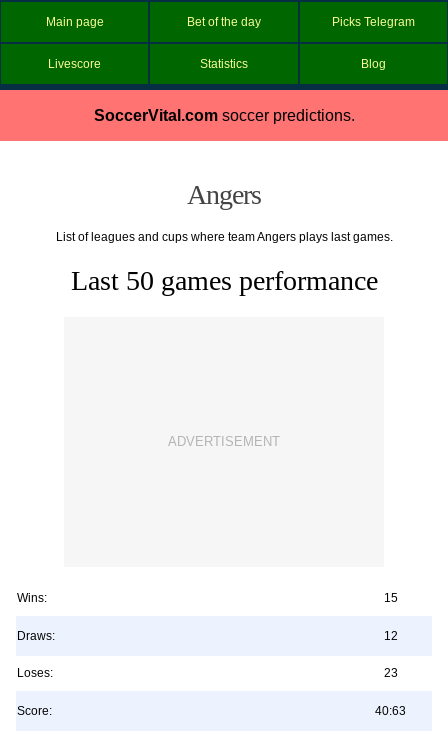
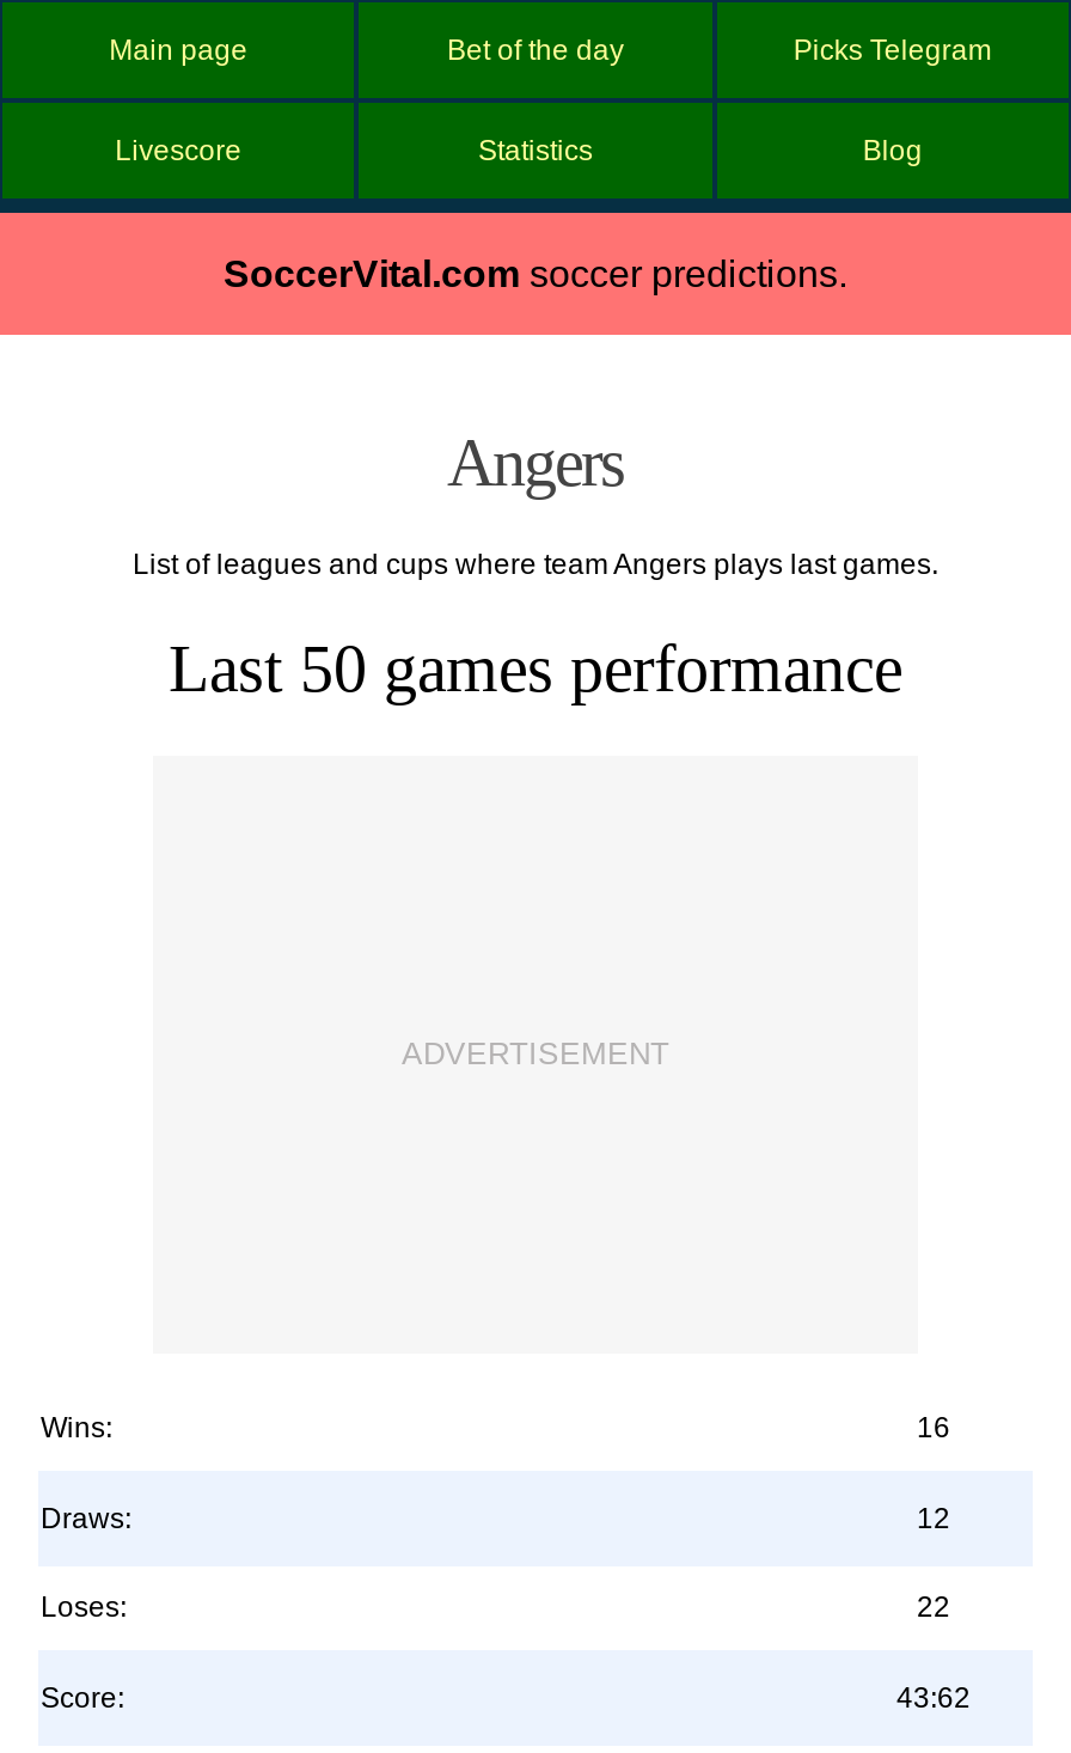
[383,591,397,605] 15 -> [917,1412,950,1445] 16
[383,666,397,680] 23 -> [917,1591,950,1625] 22
[375,704,406,718] 40:63 -> [896,1682,971,1716] 43:62

